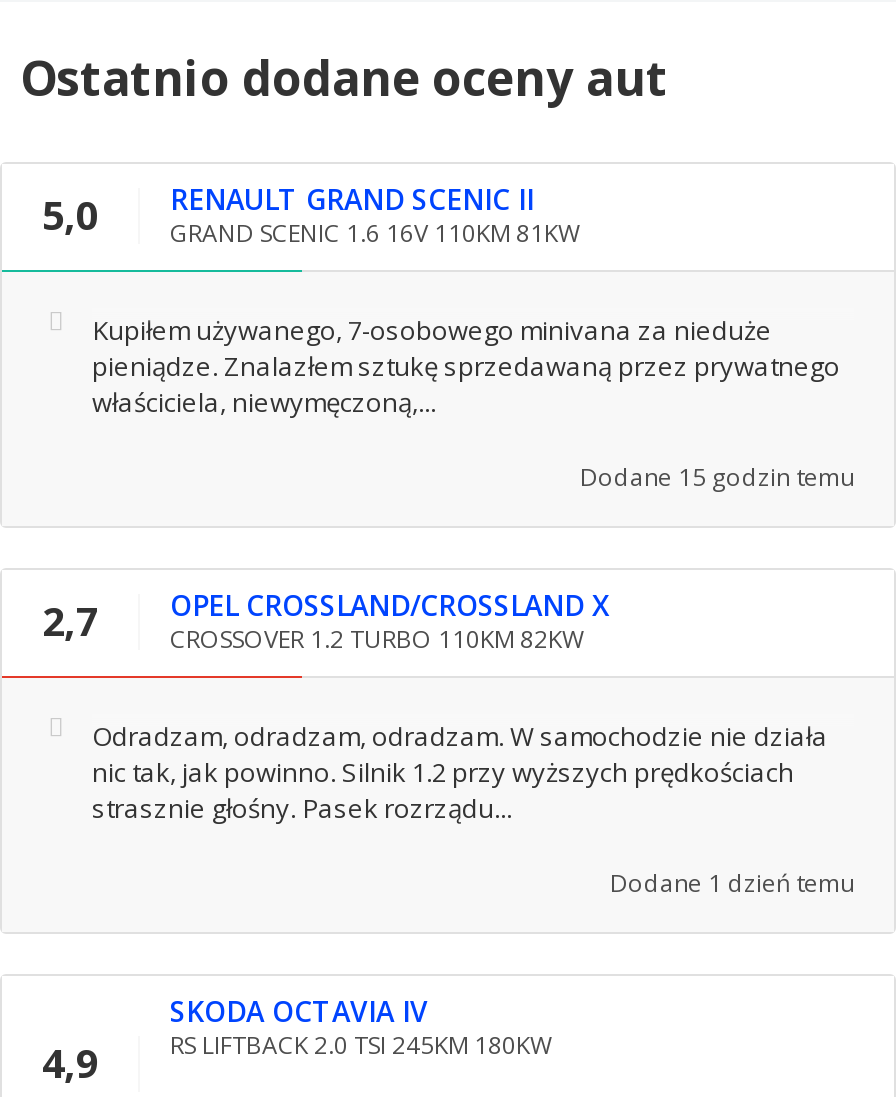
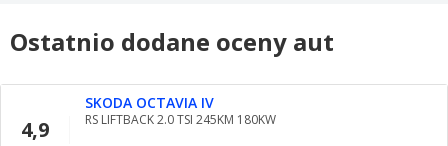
[42,179,854,899] 5,0 | RENAULT GRAND SCENIC II | GRAND SCENIC 1.6 16V 110KM 81KW | Kupiłem używanego, 7-osobowego minivana za nieduże | pieniądze. Znalazłem sztukę sprzedawaną przez prywatnego | właściciela, niewymęczoną,... | Dodane 15 godzin temu | 2,7 | OPEL CROSSLAND/CROSSLAND X | CROSSOVER 1.2 TURBO 110KM 82KW | Odradzam, odradzam, odradzam. W samochodzie nie działa | nic tak, jak powinno. Silnik 1.2 przy wyższych prędkościach | strasznie głośny. Pasek rozrządu... | Dodane 1 dzień temu -> none

